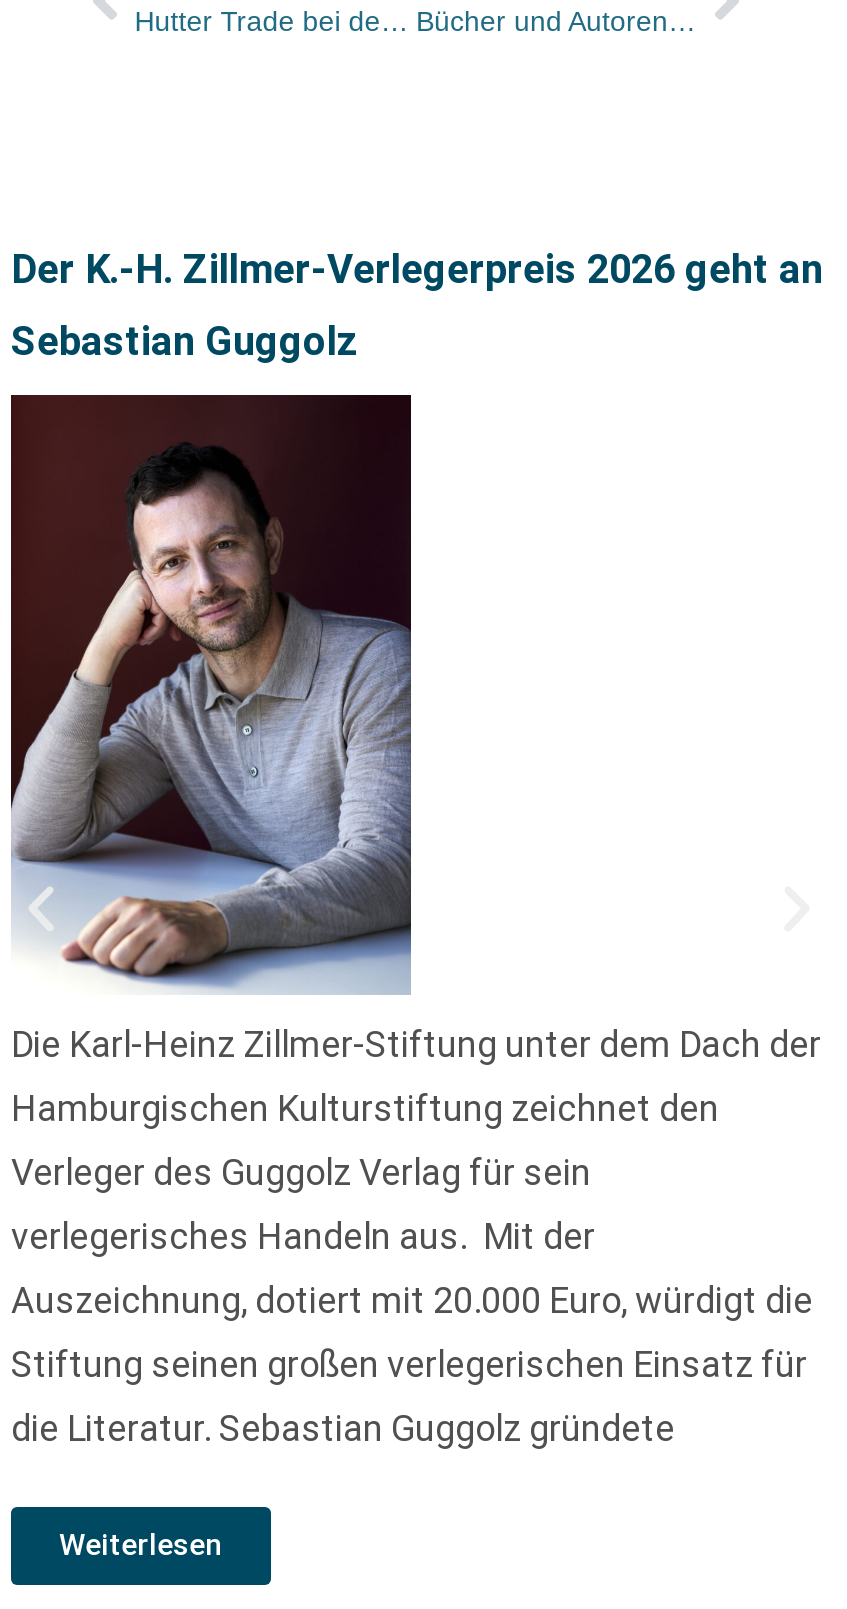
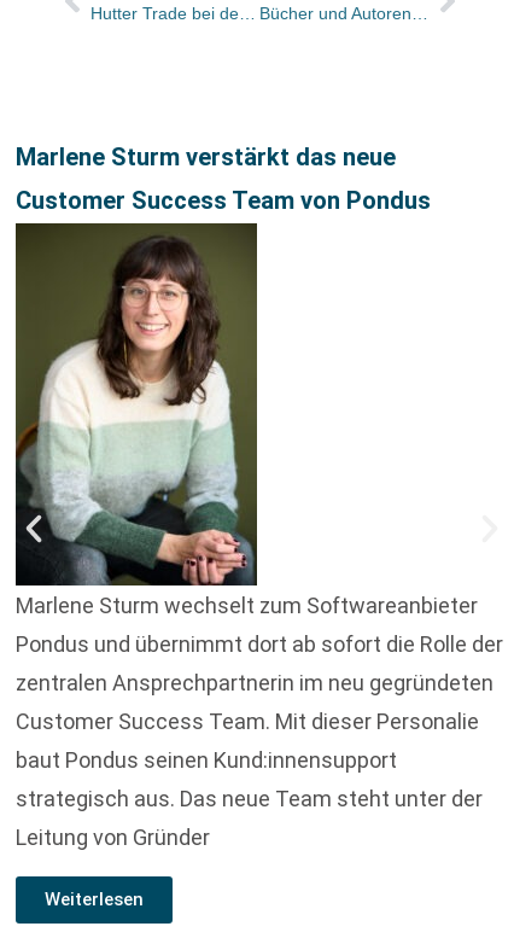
[11,245,823,293] Der K.-H. Zillmer-Verlegerpreis 2026 geht an -> [16,143,396,172] Marlene Sturm verstärkt das neue
[11,317,357,365] Sebastian Guggolz -> [16,186,431,215] Customer Success Team von Pondus
[11,428,821,1064] [image] | Die Karl-Heinz Zillmer-Stiftung unter dem Dach der -> [14,225,478,618] [image] | Marlene Sturm wechselt zum Softwareanbieter
[11,1086,719,1128] Hamburgischen Kulturstiftung zeichnet den -> [16,632,503,657] Pondus und übernimmt dort ab sofort die Rolle der
[11,1150,591,1192] Verleger des Guggolz Verlag für sein -> [16,670,493,696] zentralen Ansprechpartnerin im neu gegründeten
[11,1214,595,1256] verlegerisches Handeln aus. Mit der -> [16,709,479,734] Customer Success Team. Mit dieser Personalie
[11,1278,813,1320] Auszeichnung, dotiert mit 20.000 Euro, würdigt die -> [16,748,397,773] baut Pondus seinen Kund:innensupport
[11,1342,807,1384] Stiftung seinen großen verlegerischen Einsatz für -> [16,786,483,812] strategisch aus. Das neue Team steht unter der
[11,1406,675,1448] die Literatur. Sebastian Guggolz gründete -> [16,825,210,850] Leitung von Gründer

